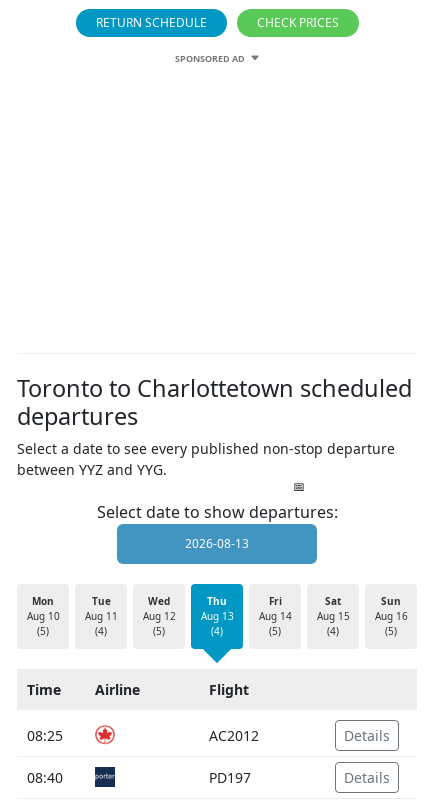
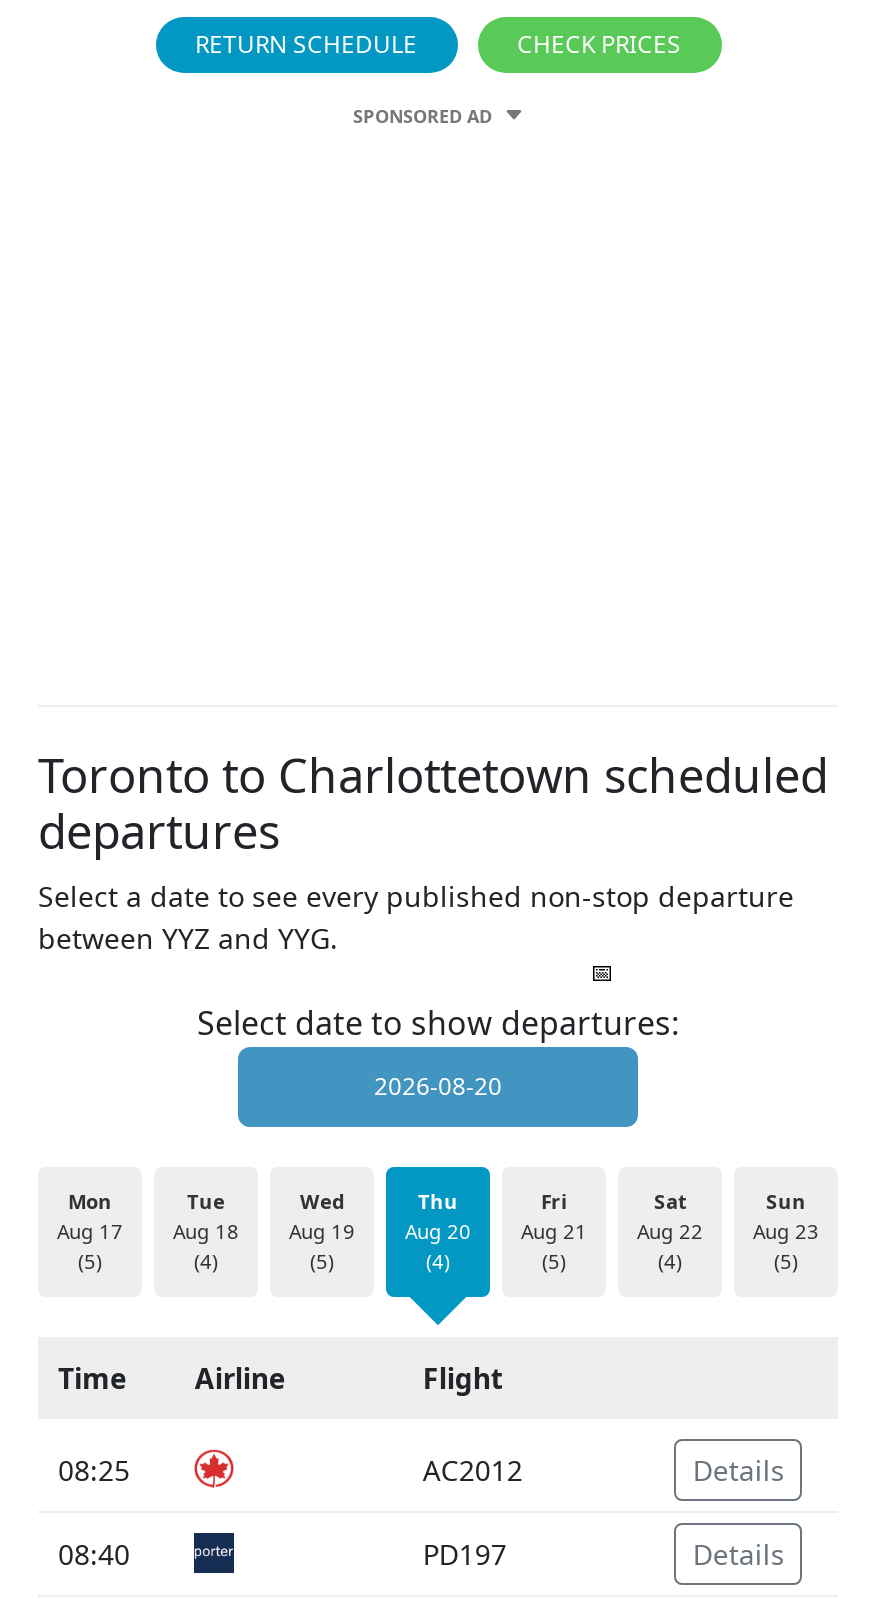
[26,609,59,623] Aug 10 -> [57,1217,123,1245] Aug 17
[84,609,117,623] Aug 11 -> [173,1217,239,1245] Aug 18
[142,609,175,623] Aug 12 -> [289,1217,355,1245] Aug 19
[200,609,233,623] Aug 13 -> [405,1217,471,1245] Aug 20
[258,609,291,623] Aug 14 -> [521,1217,587,1245] Aug 21
[316,609,349,623] Aug 15 -> [637,1217,703,1245] Aug 22
[374,609,407,623] Aug 16 -> [753,1217,819,1245] Aug 23

